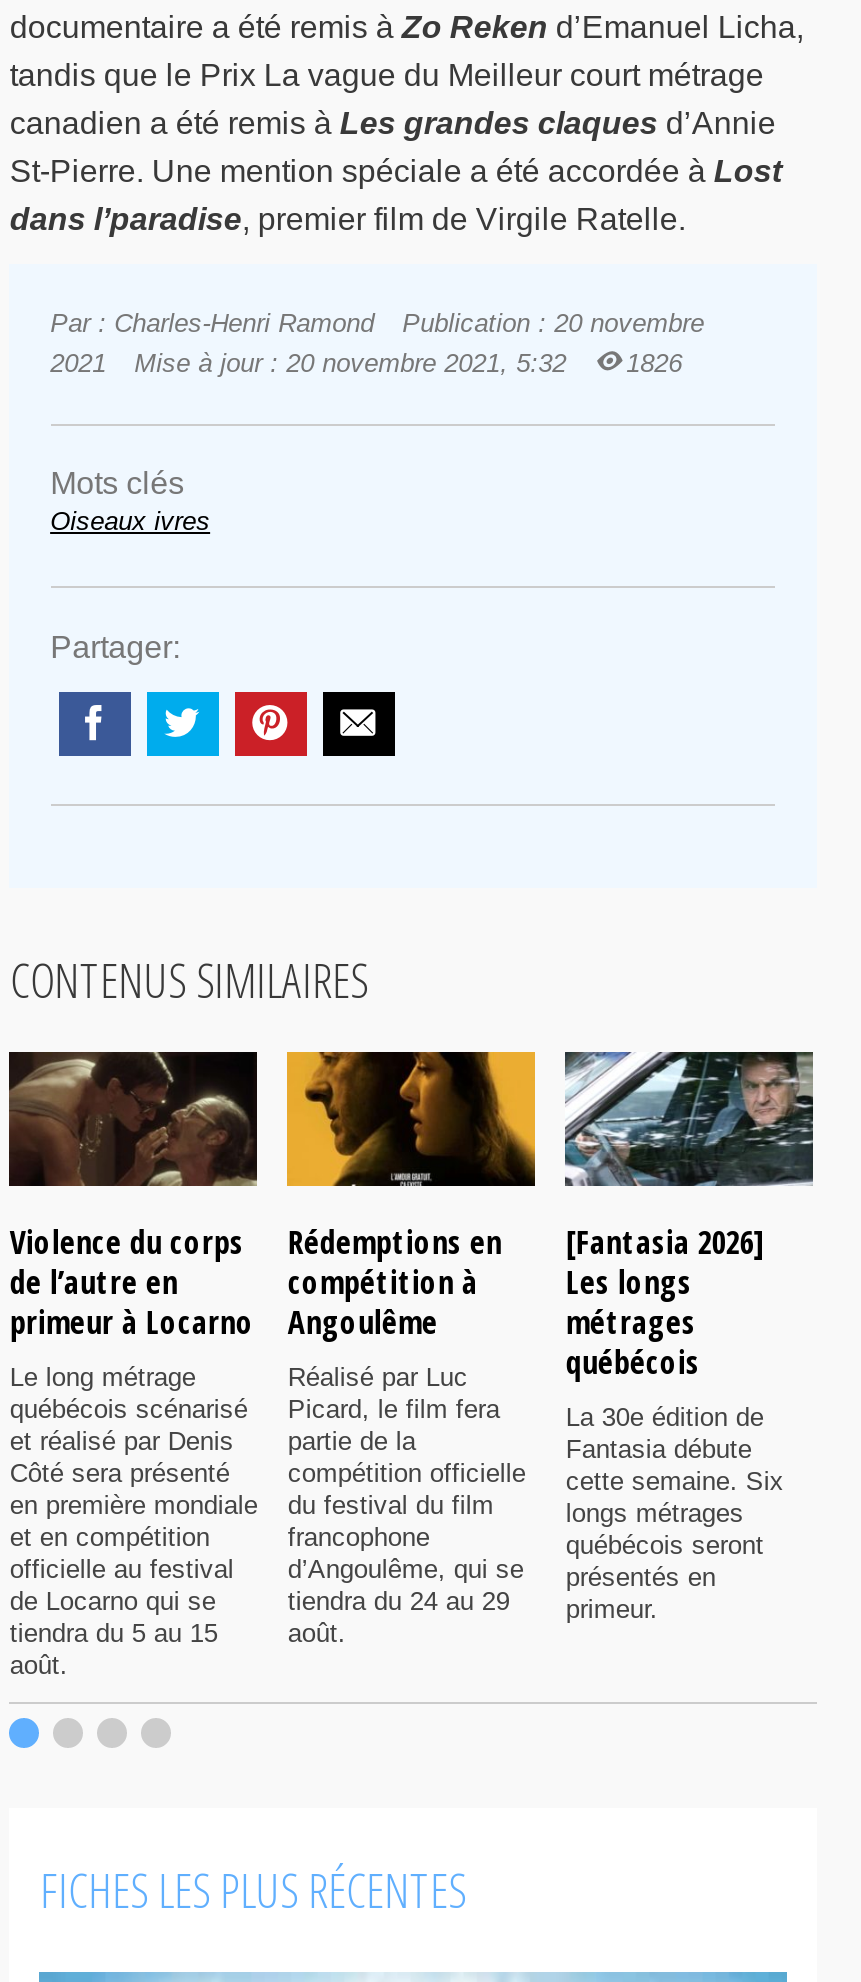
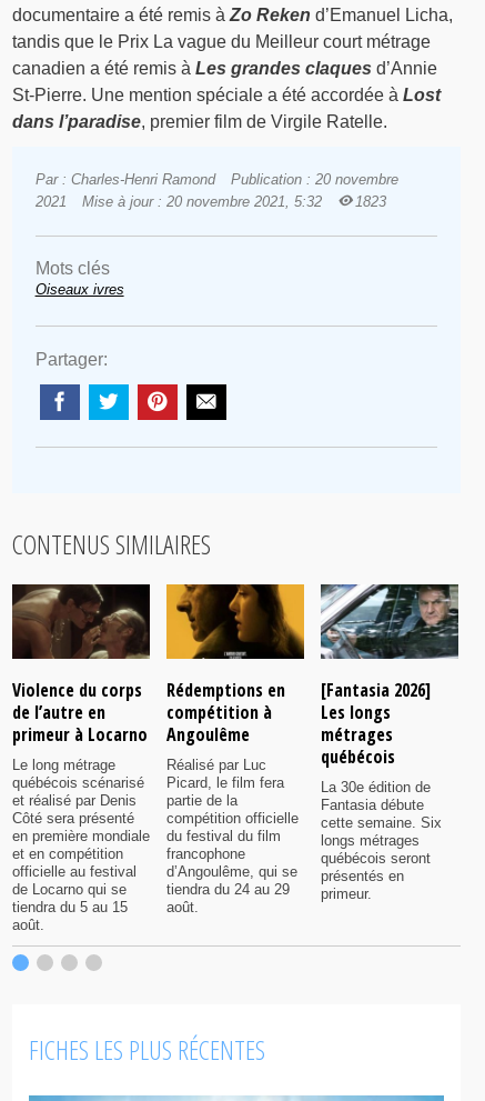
[50,349,682,379] 2021 Mise à jour : 20 novembre 2021, 5:32 1826 -> [35,194,386,210] 2021 Mise à jour : 20 novembre 2021, 5:32 1823

